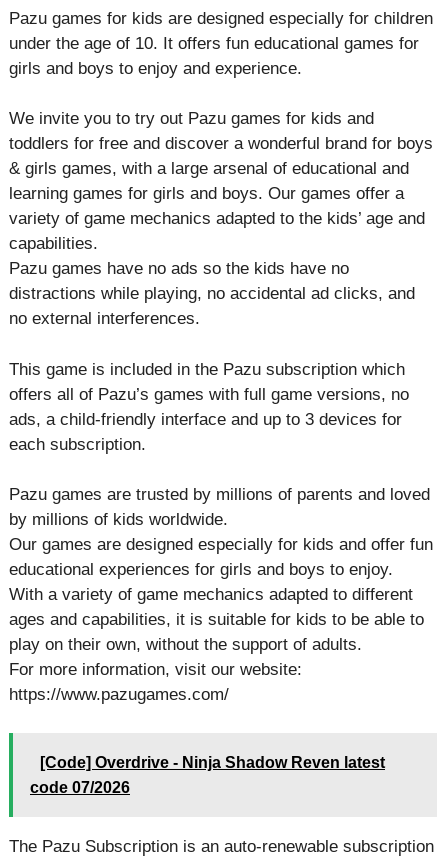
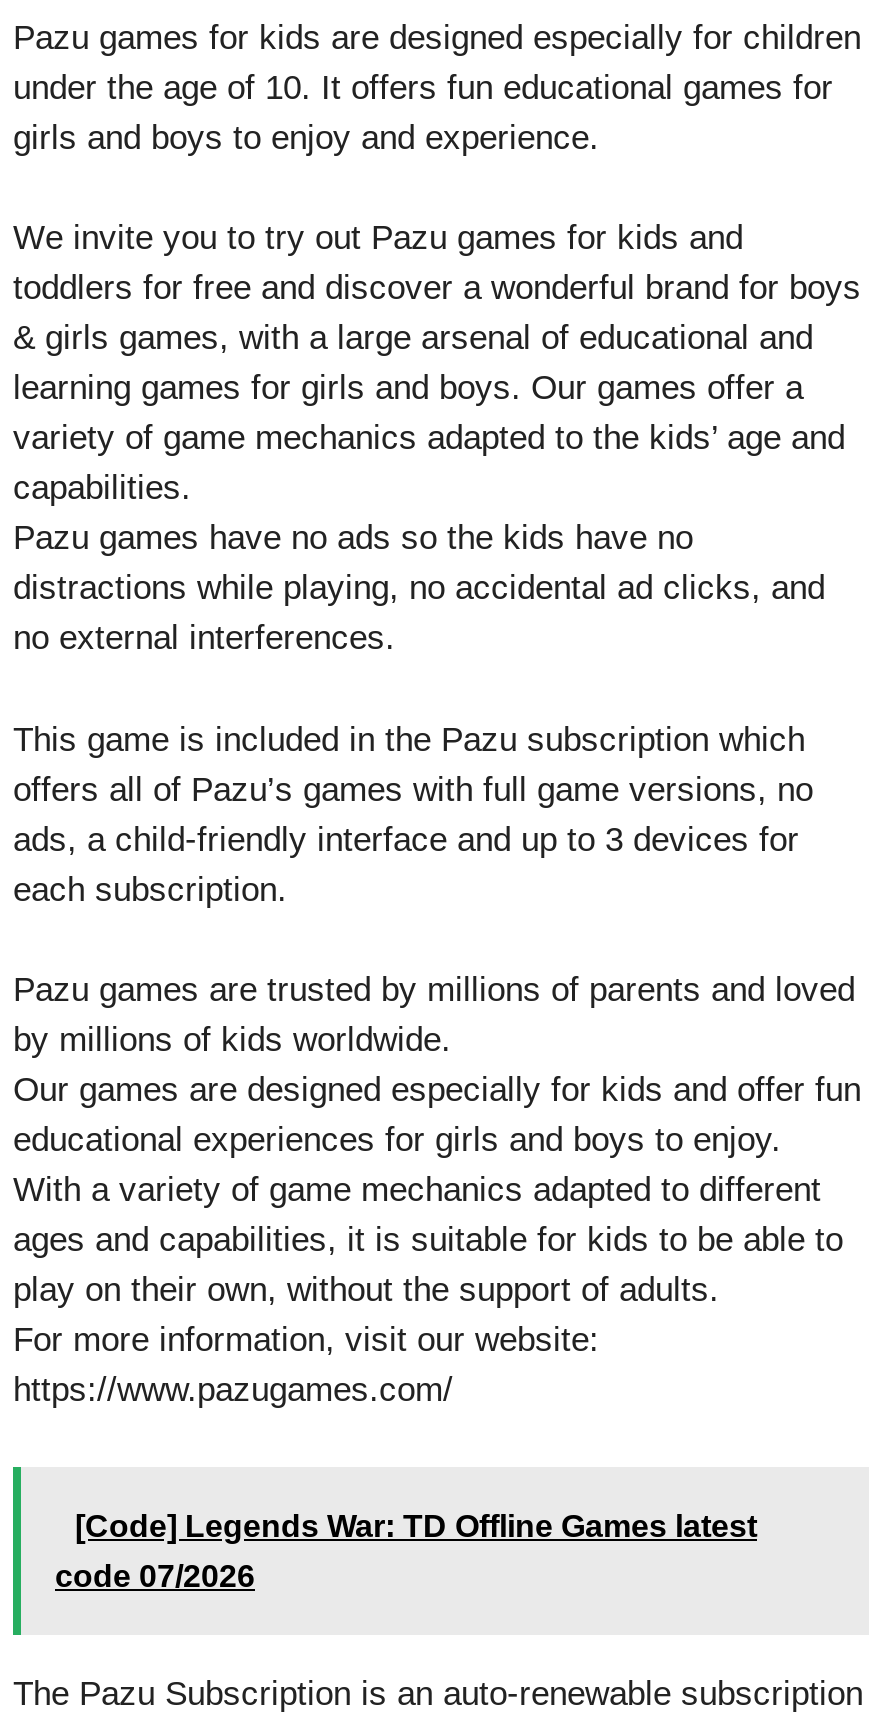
[40,753,385,770] [Code] Overdrive - Ninja Shadow Reven latest -> [75,1508,757,1542] [Code] Legends War: TD Offline Games latest

